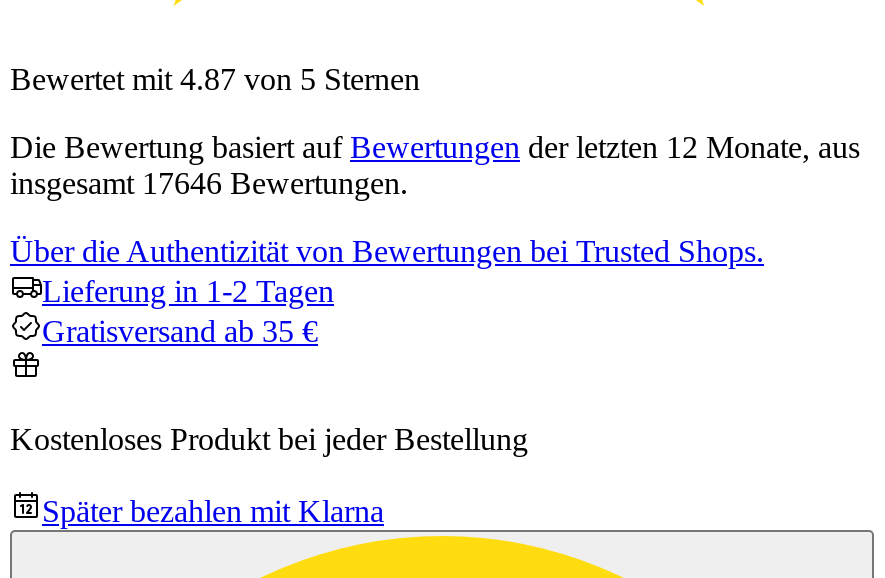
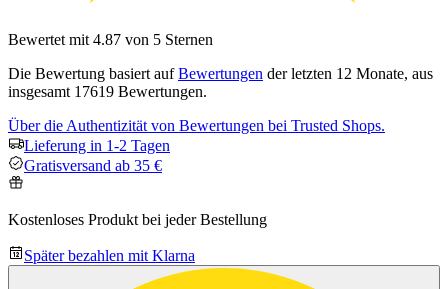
[10,166,408,200] insgesamt 17646 Bewertungen. -> [8,83,207,100] insgesamt 17619 Bewertungen.

